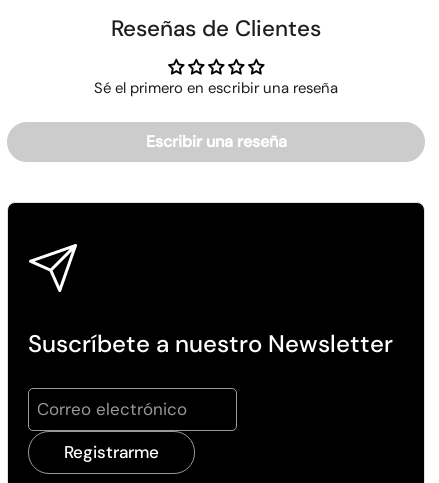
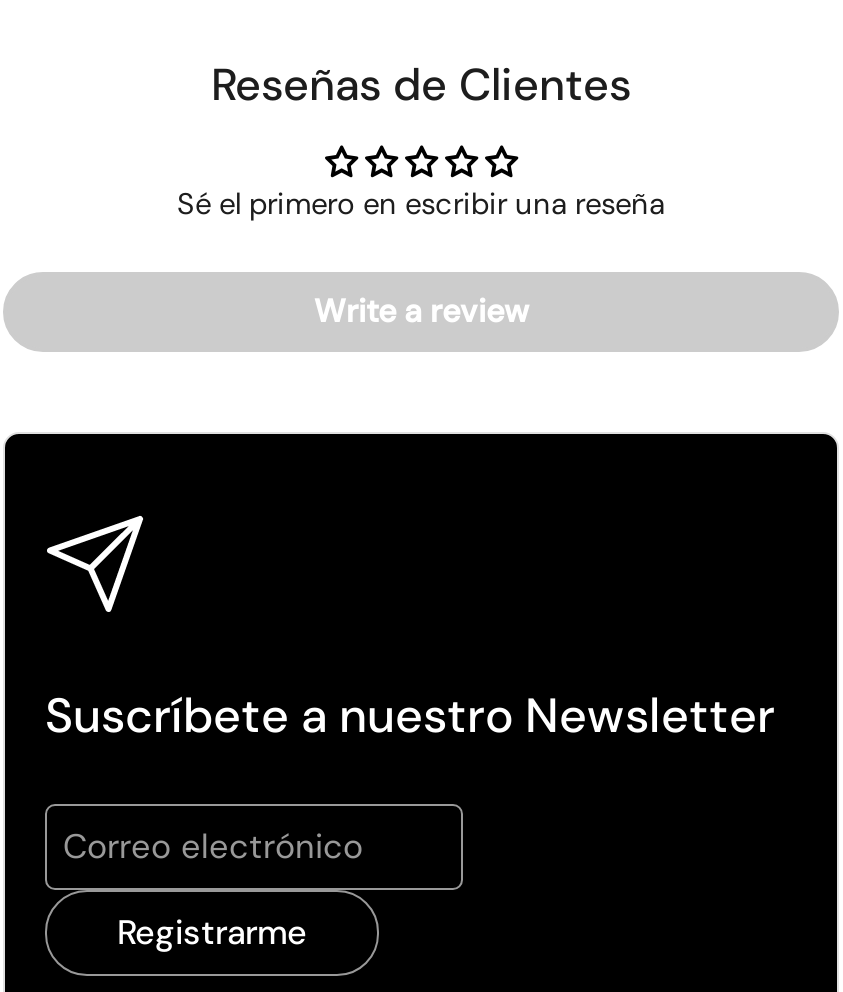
[145,130,286,151] Escribir una reseña -> [314,289,528,331] Write a review

